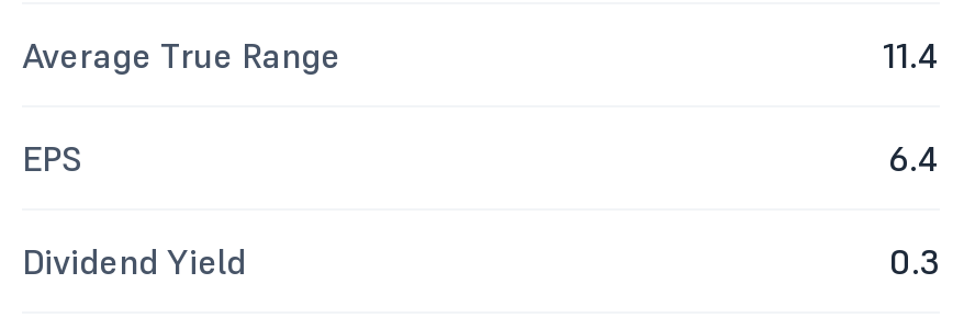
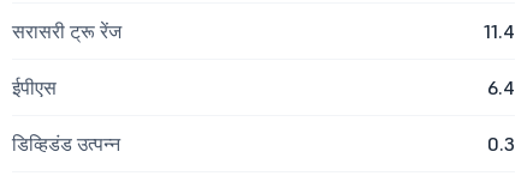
[22,33,340,77] Average True Range -> [12,19,122,43] सरासरी ट्रू रेंज
[22,136,81,180] EPS -> [12,75,57,99] ईपीएस
[22,239,246,283] Dividend Yield -> [12,132,120,156] डिव्हिडंड उत्पन्न

